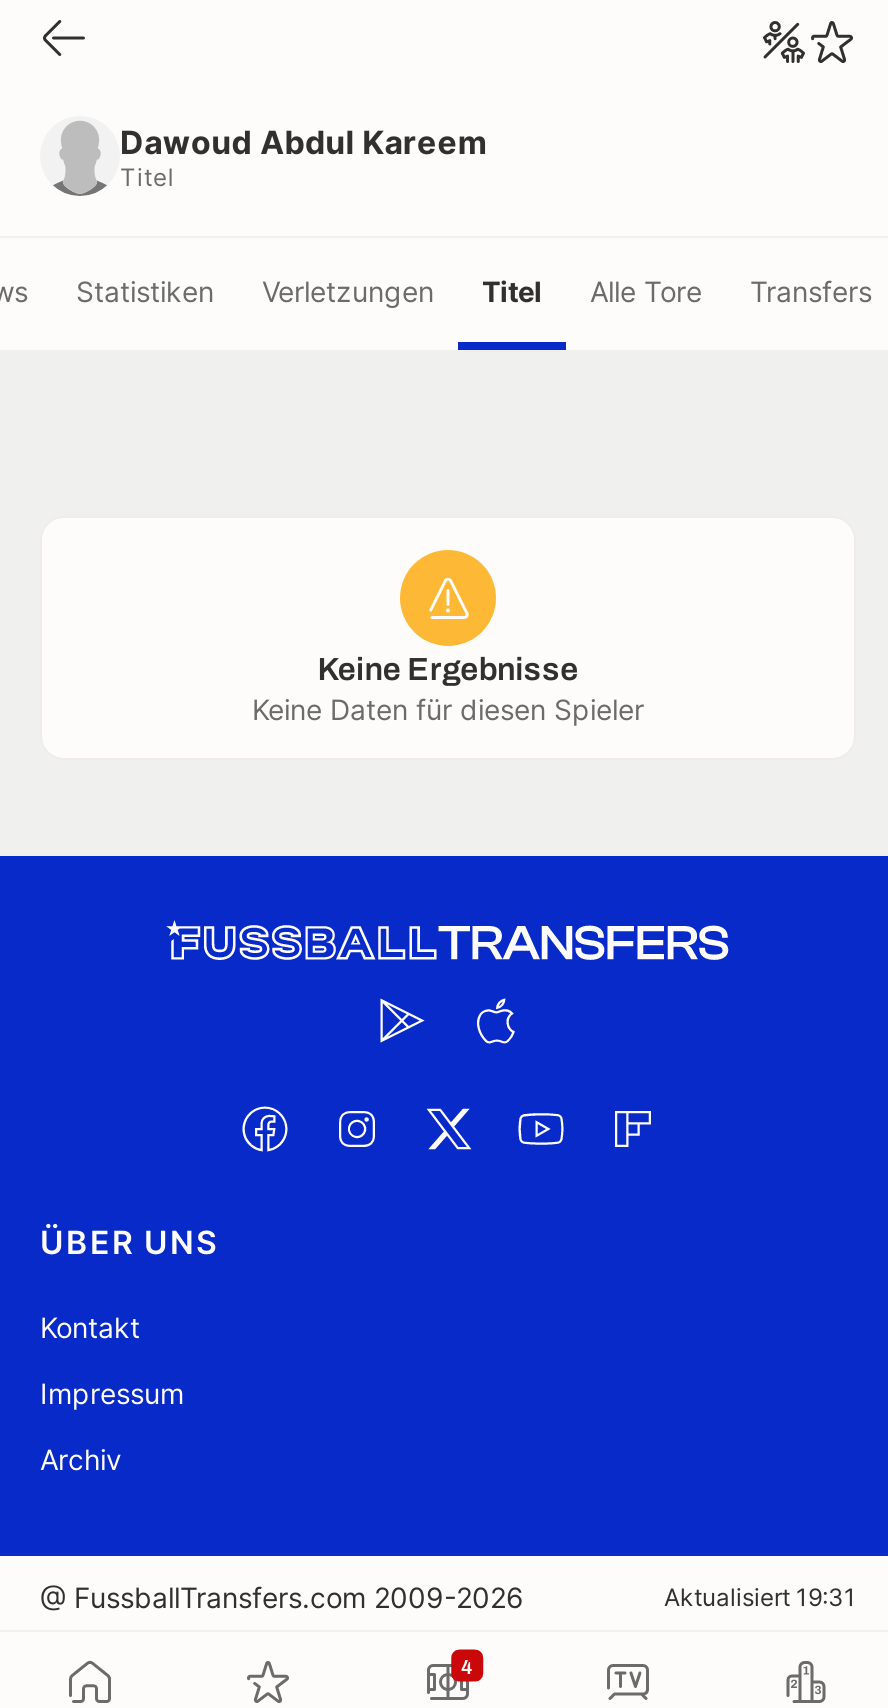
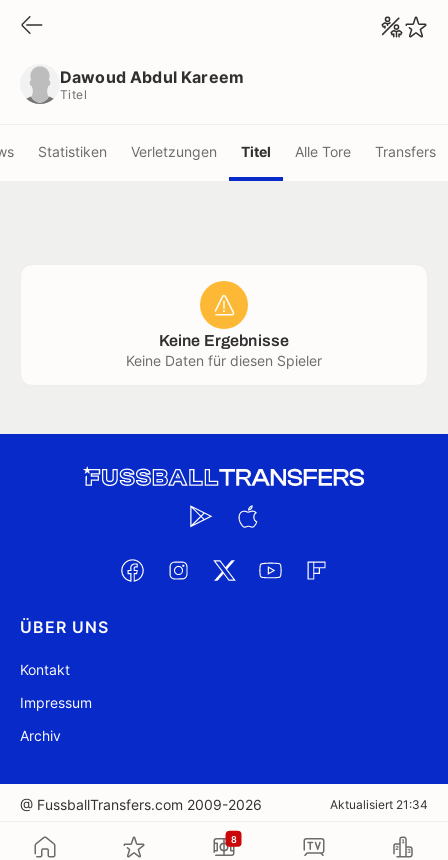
[664,1582,856,1612] Aktualisiert 19:31 -> [330,797,428,812] Aktualisiert 21:34
[461,1655,473,1677] 4 -> [230,833,237,844] 8

